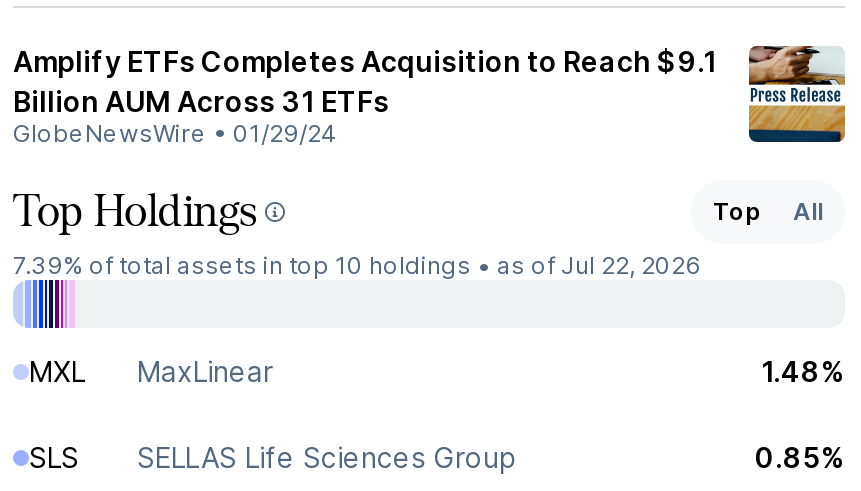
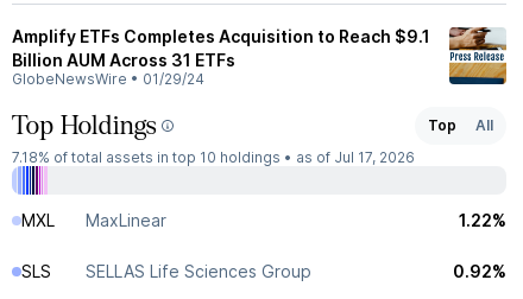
[13,250,701,280] 7.39% of total assets in top 10 holdings • as of Jul 22, 2026 -> [12,148,415,166] 7.18% of total assets in top 10 holdings • as of Jul 17, 2026
[761,354,845,388] 1.48% -> [459,210,506,230] 1.22%
[755,440,845,474] 0.85% -> [453,261,506,281] 0.92%

